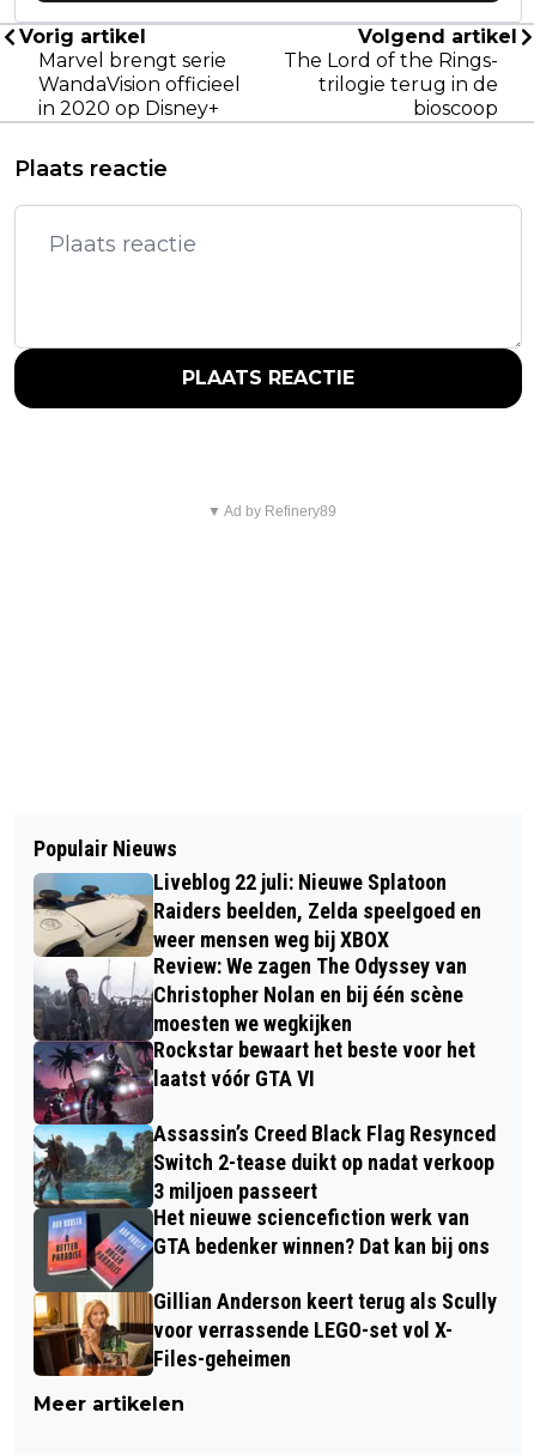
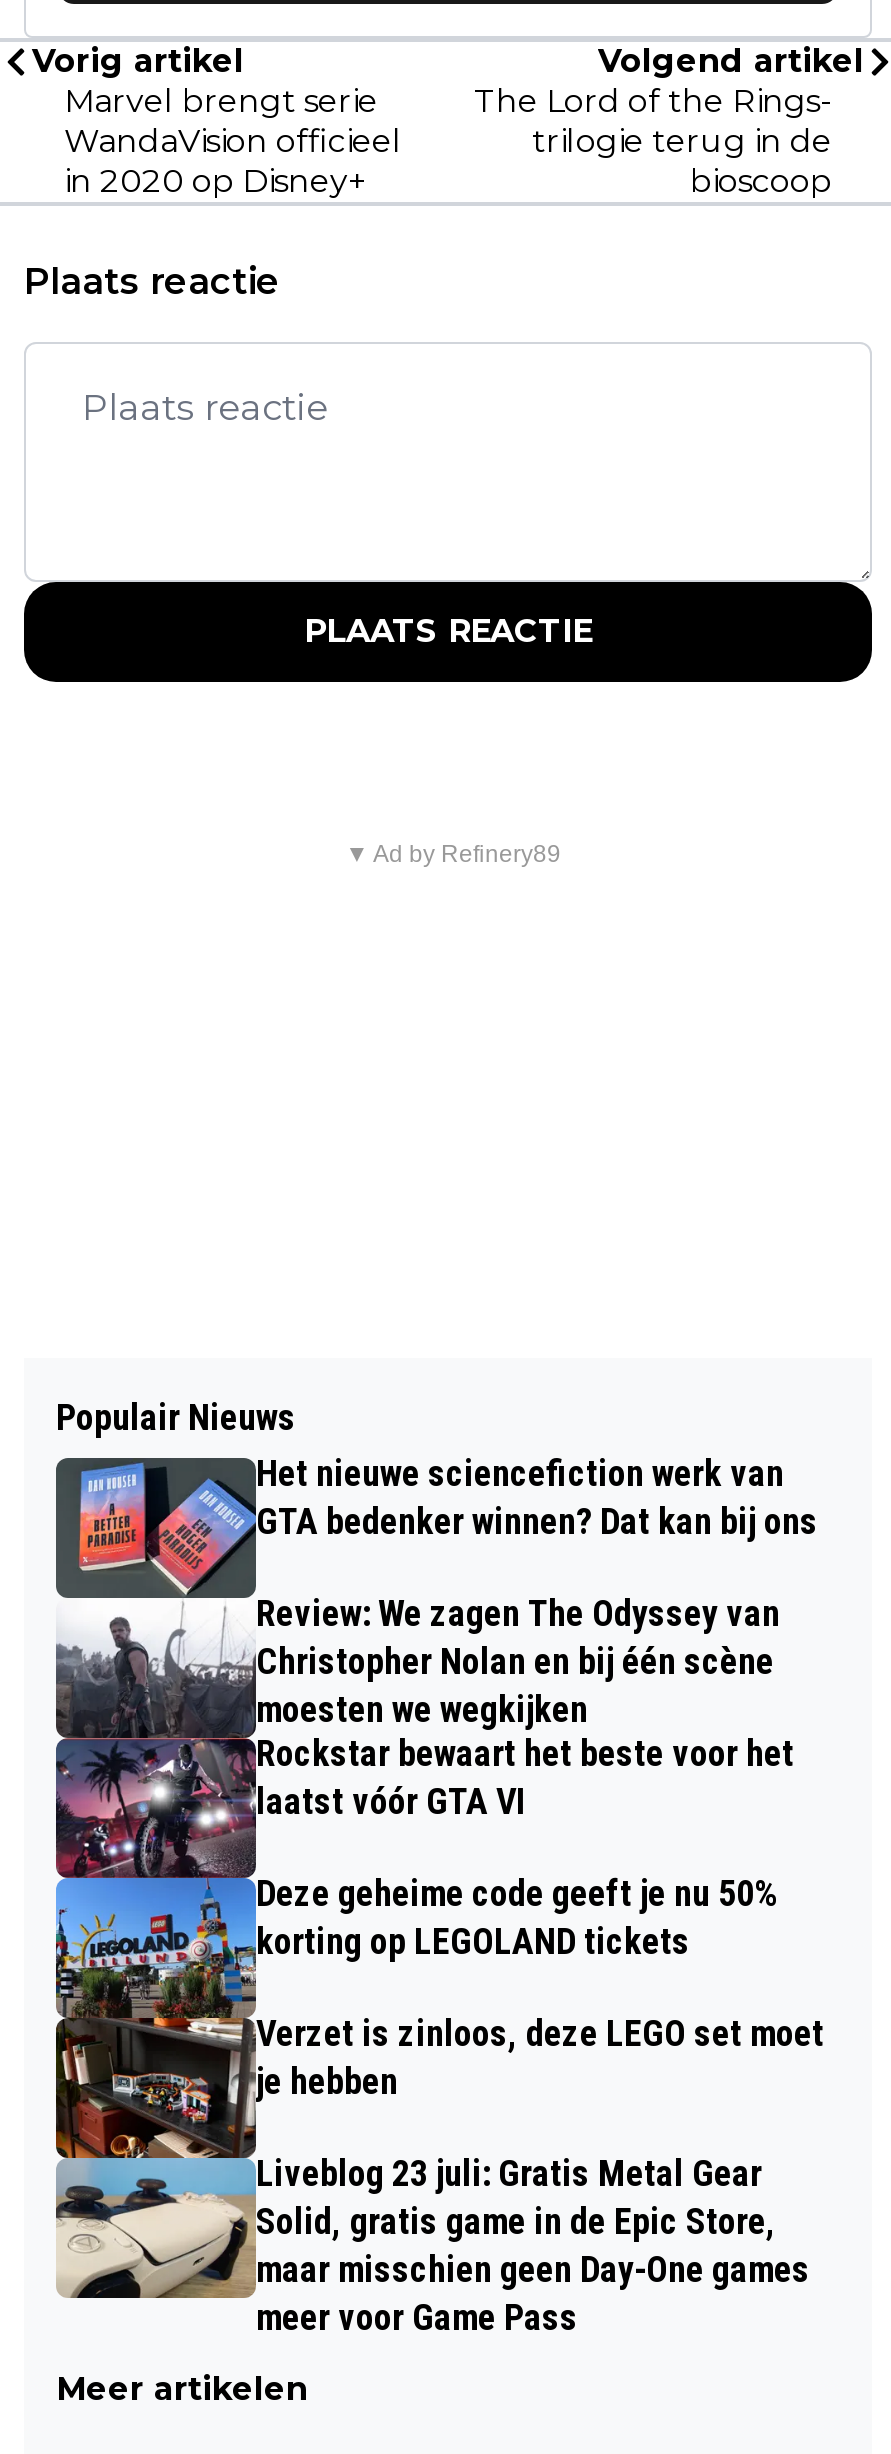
[34,873,136,957] [image] -> [54,1456,228,1598] [image]
[153,869,481,952] Liveblog 22 juli: Nieuwe Splatoon | Raiders beelden, Zelda speelgoed en | weer mensen weg bij XBOX -> none
[32,1121,497,1377] [image] | Assassin’s Creed Black Flag Resynced | Switch 2-tease duikt op nadat verkoop | 3 miljoen passeert | Gillian Anderson keert terug als Scully | voor verrassende LEGO-set vol X- | Files-geheimen -> [54,1872,824,2338] [image] | Deze geheime code geeft je nu 50% | korting op LEGOLAND tickets | Verzet is zinloos, deze LEGO set moet | je hebben | Liveblog 23 juli: Gratis Metal Gear | Solid, gratis game in de Epic Store, | maar misschien geen Day-One games | meer voor Game Pass
moved [153,1205,490,1258] -> [256,1452,818,1542]: Het nieuwe sciencefiction werk van | GTA bedenker winnen? Dat kan bij ons

